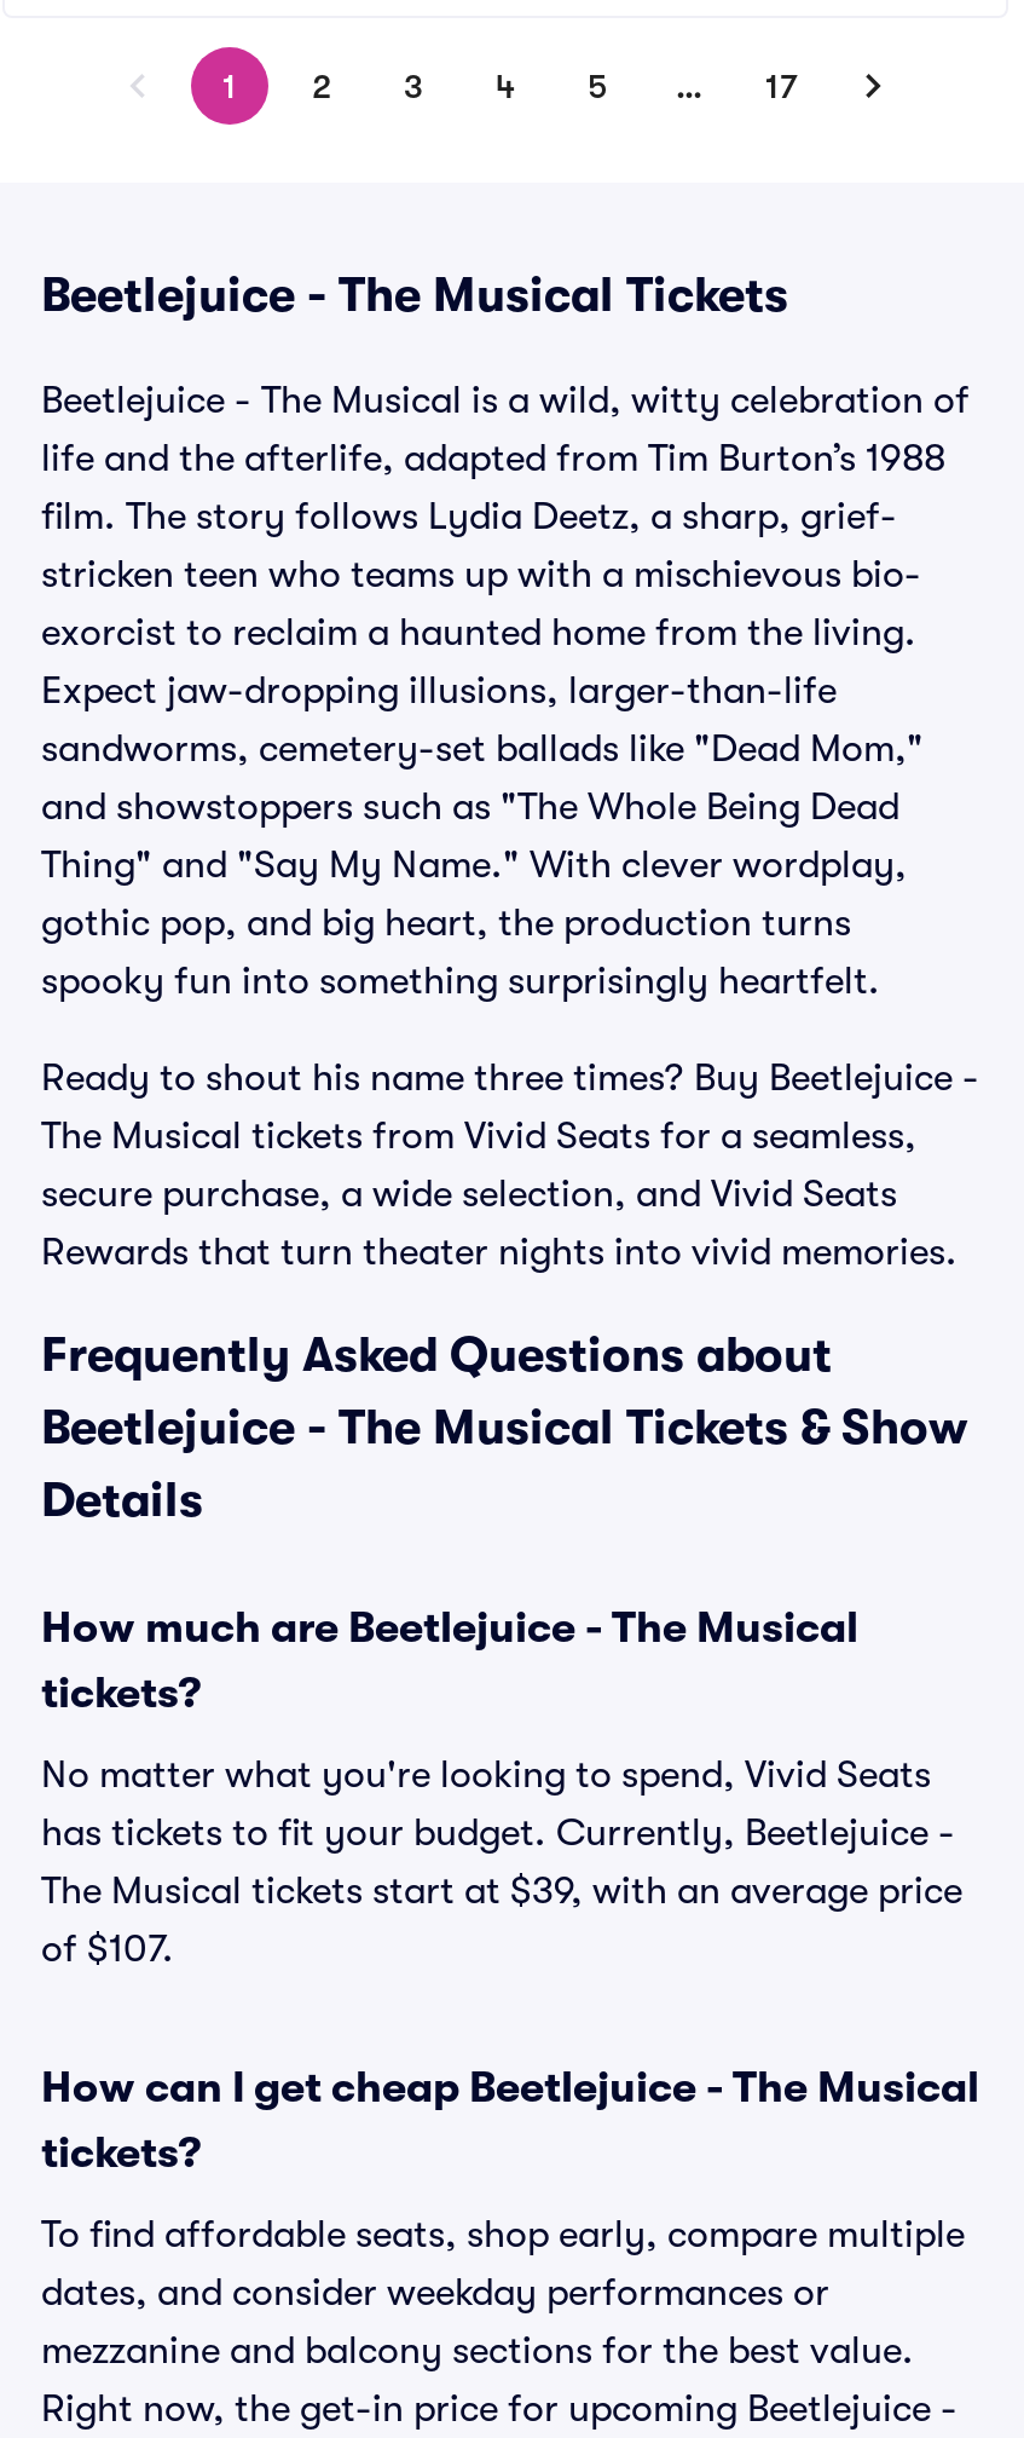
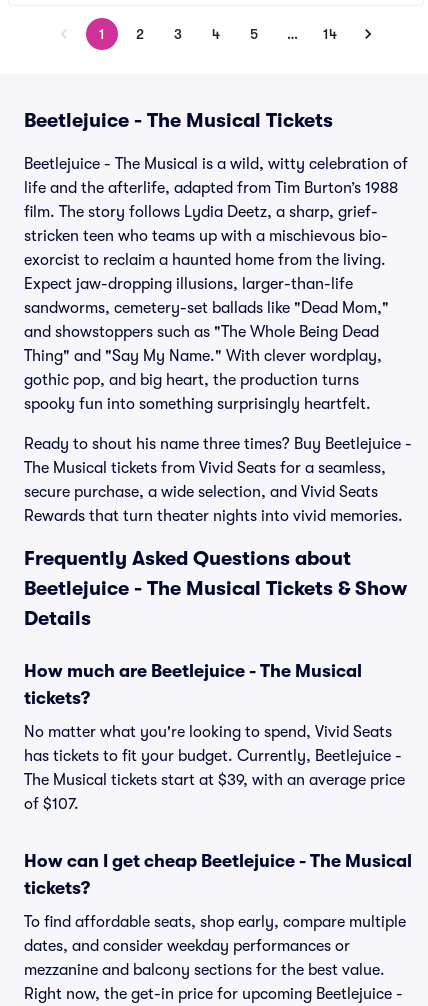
[765,67,797,105] 17 -> [323,26,337,42] 14

